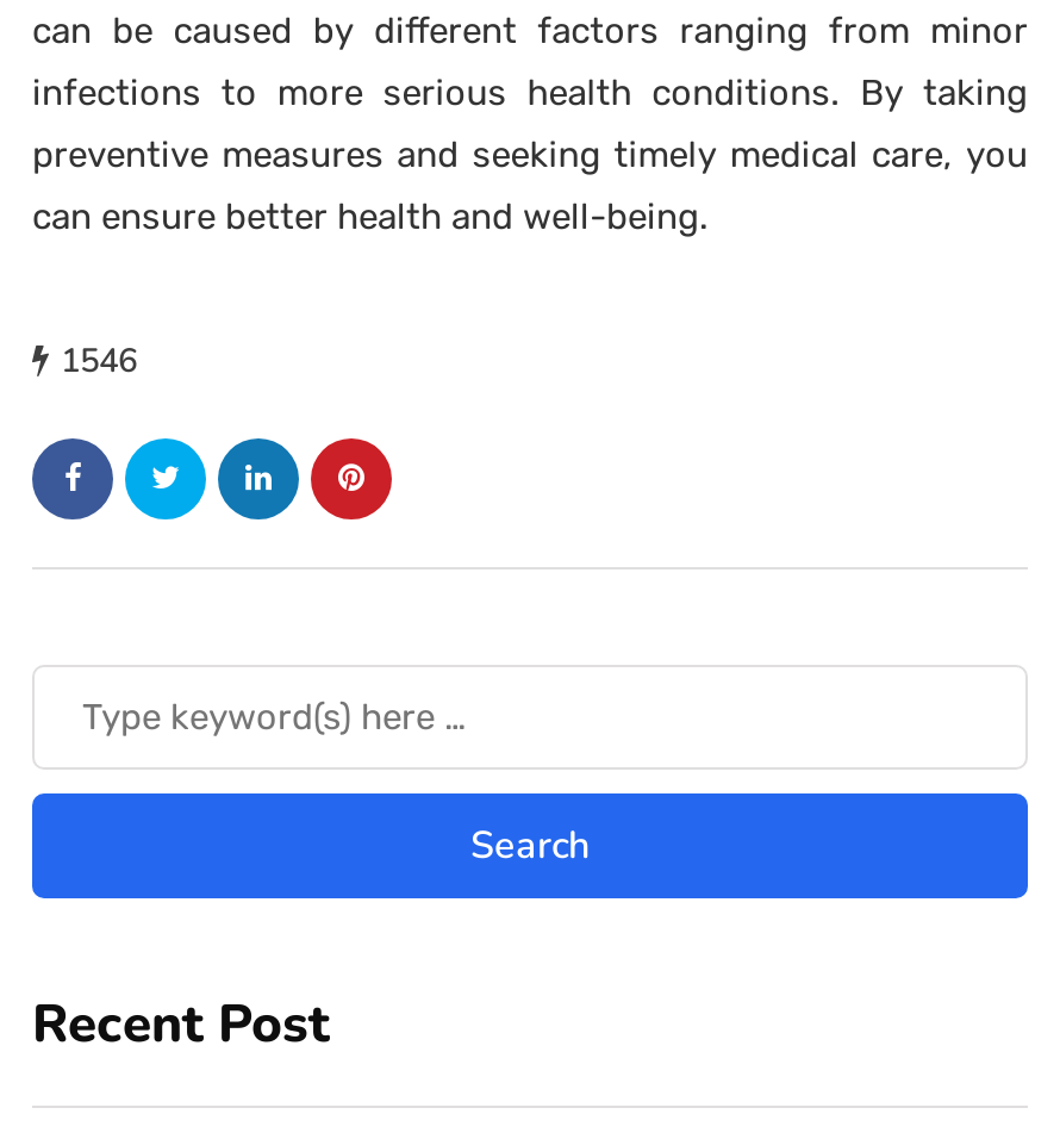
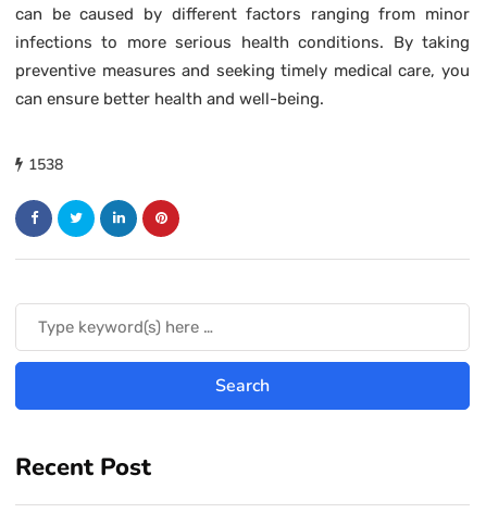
[61,338,137,383] 1546 -> [28,154,63,175] 1538

